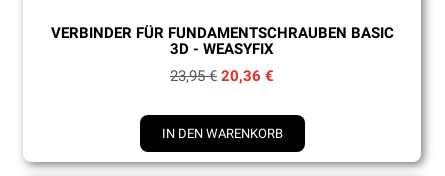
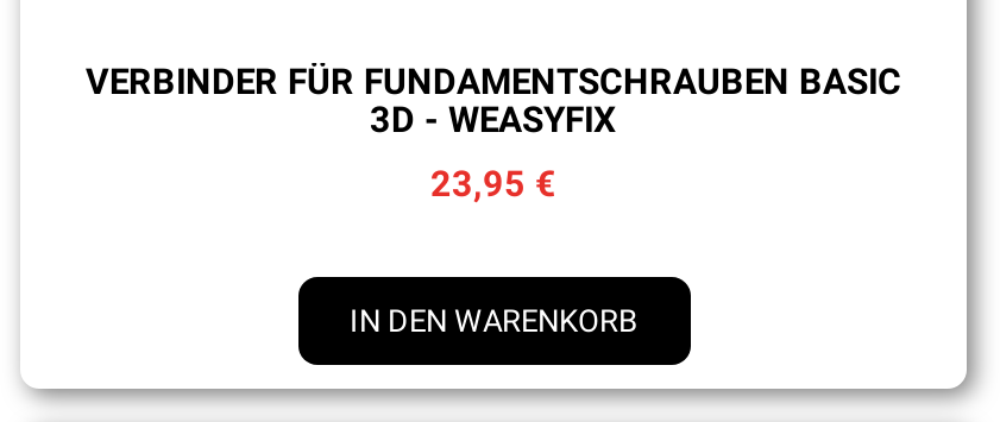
[170,67,274,85] 23,95 € 20,36 € -> [430,163,556,206] 23,95 €

